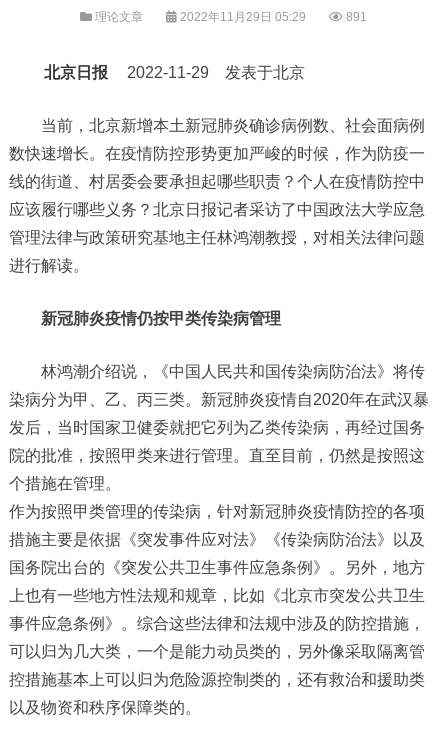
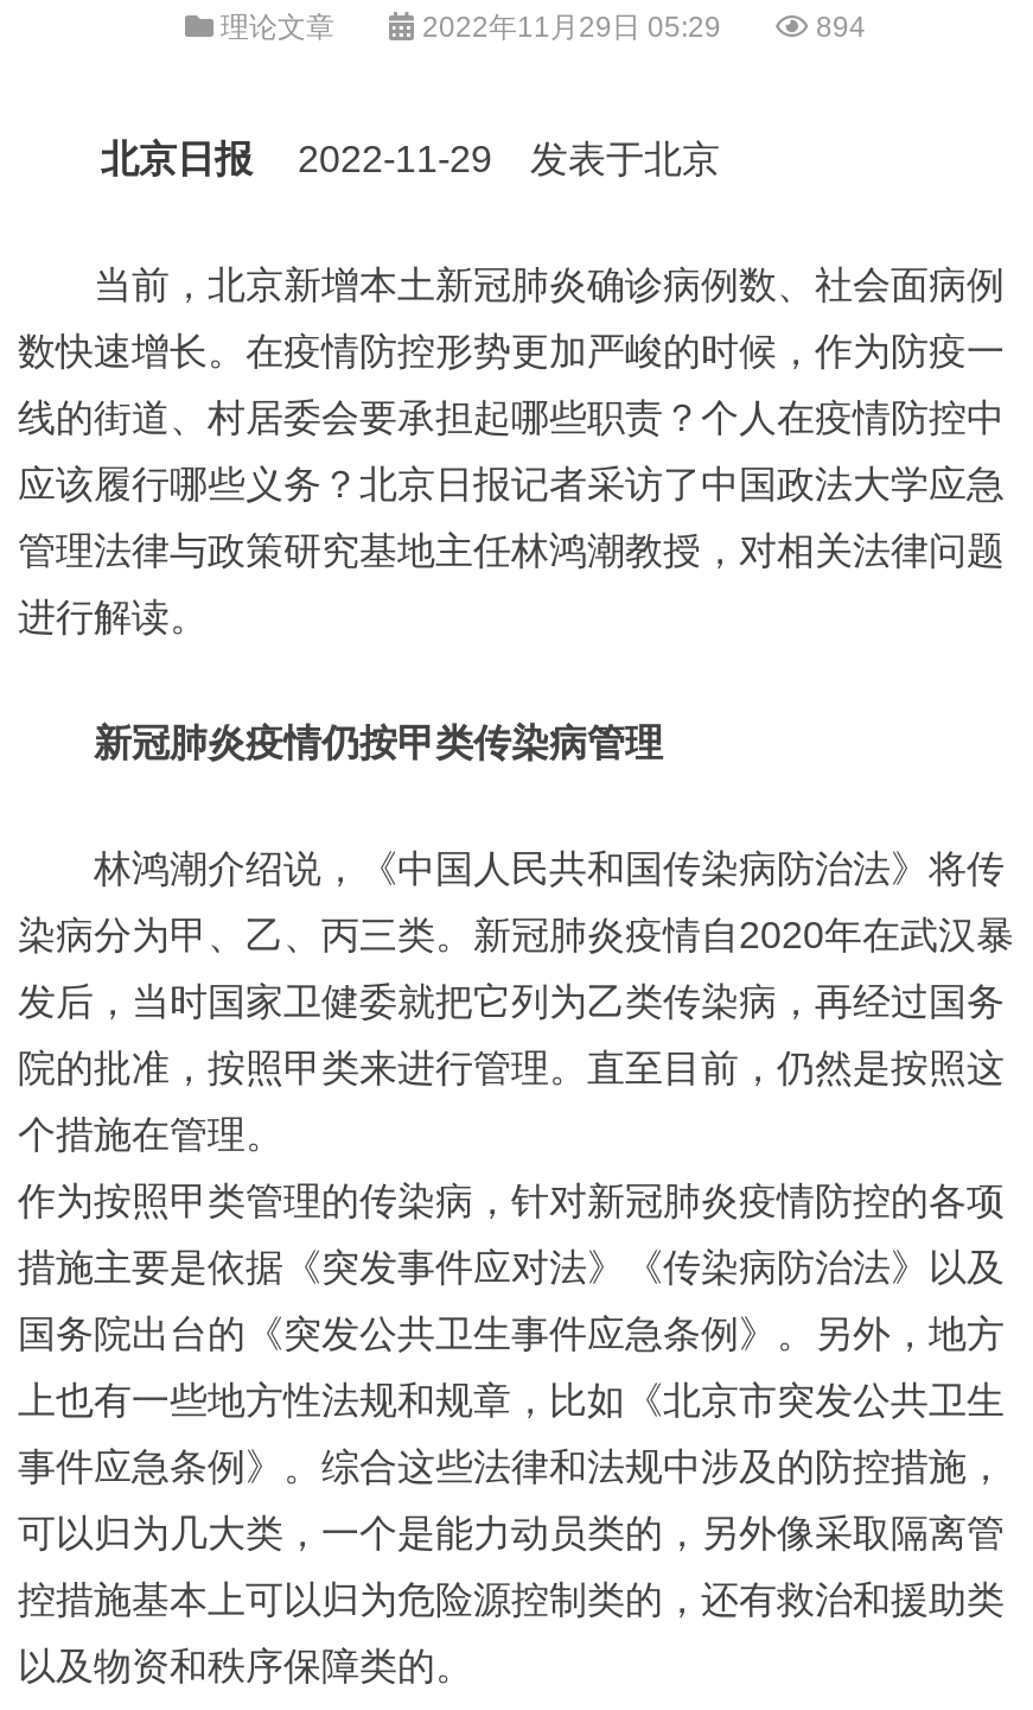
[342,10,366,24] 891 -> [809,11,866,44] 894

